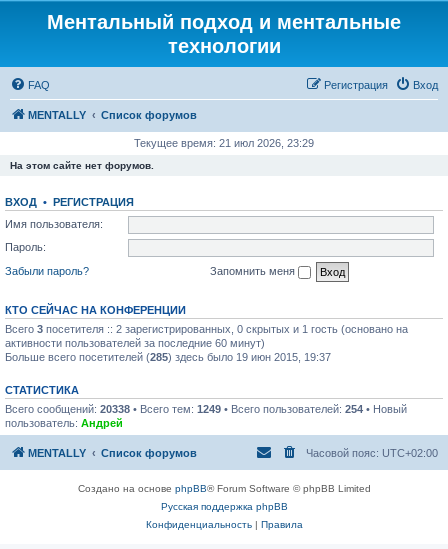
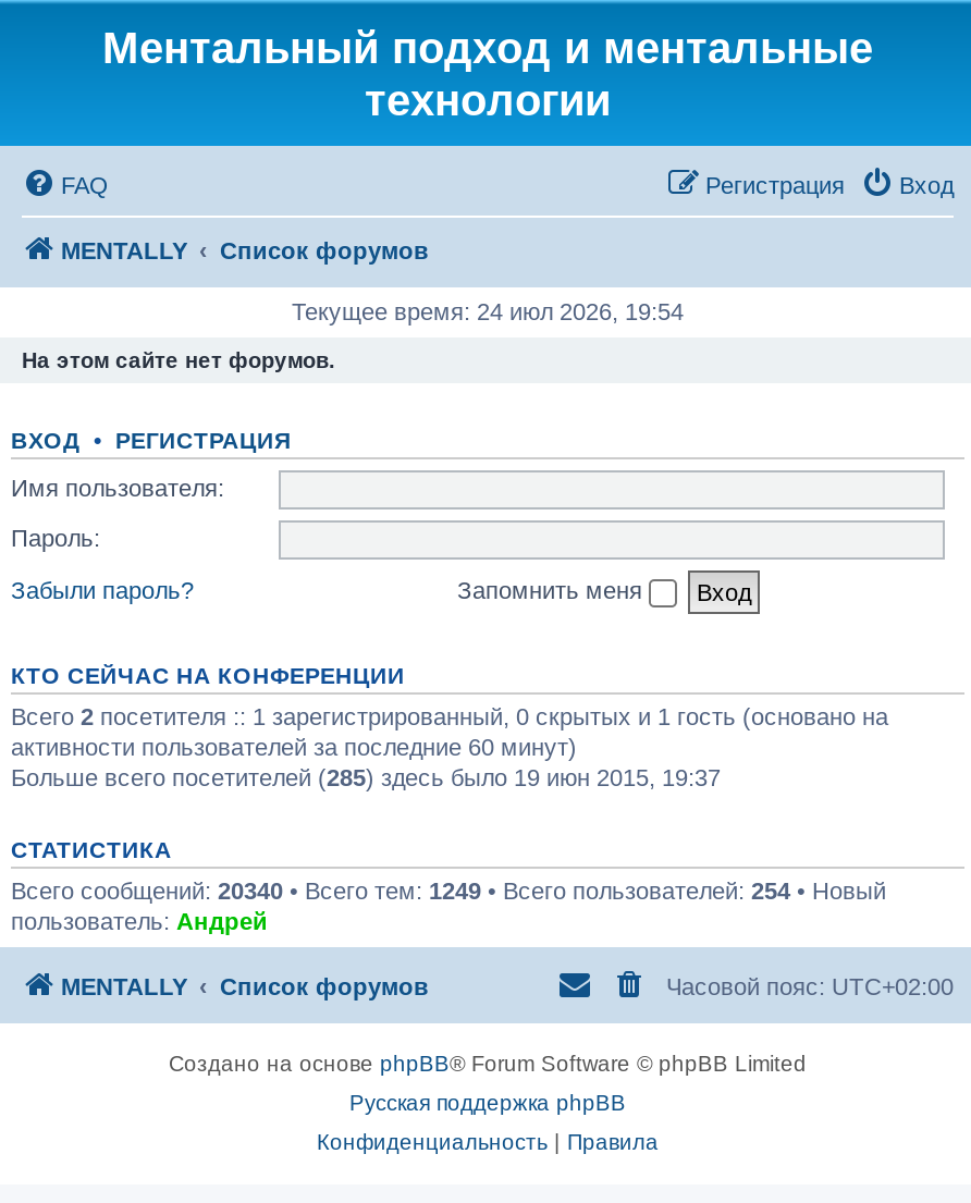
[134,137,314,149] Текущее время: 21 июл 2026, 23:29 -> [292,298,684,324] Текущее время: 24 июл 2026, 19:54
[5,322,408,334] Всего 3 посетителя :: 2 зарегистрированных, 0 скрытых и 1 гость (основано на -> [11,702,888,728] Всего 2 посетителя :: 1 зарегистрированный, 0 скрытых и 1 гость (основано на
[5,402,407,414] Всего сообщений: 20338 • Всего тем: 1249 • Всего пользователей: 254 • Новый -> [11,876,886,903] Всего сообщений: 20340 • Всего тем: 1249 • Всего пользователей: 254 • Новый

